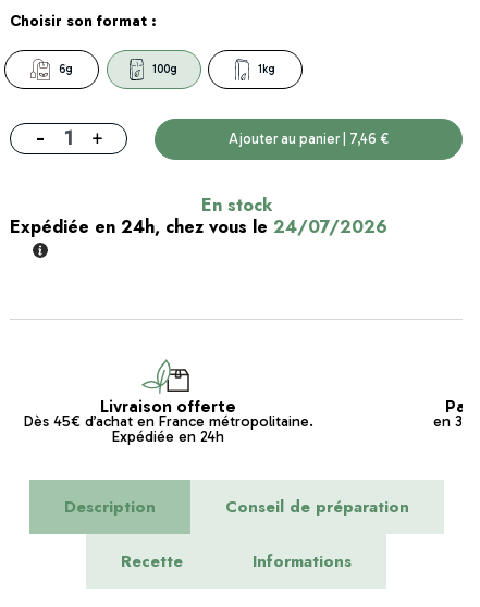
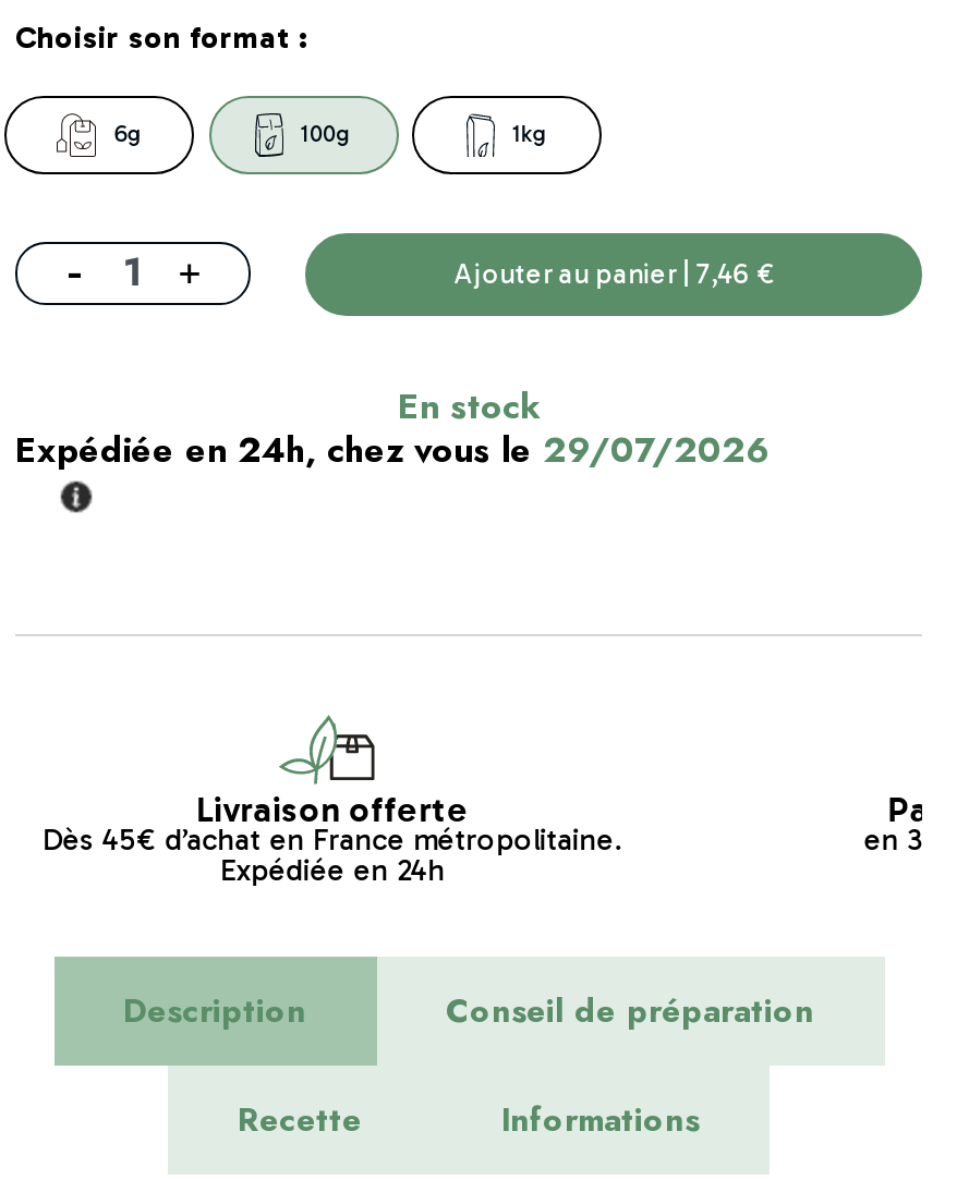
[10,214,387,239] Expédiée en 24h, chez vous le 24/07/2026 -> [15,425,770,475] Expédiée en 24h, chez vous le 29/07/2026

